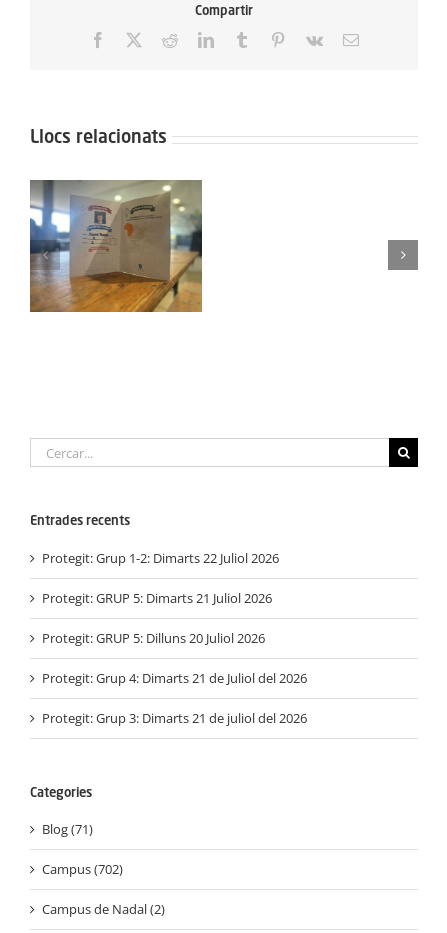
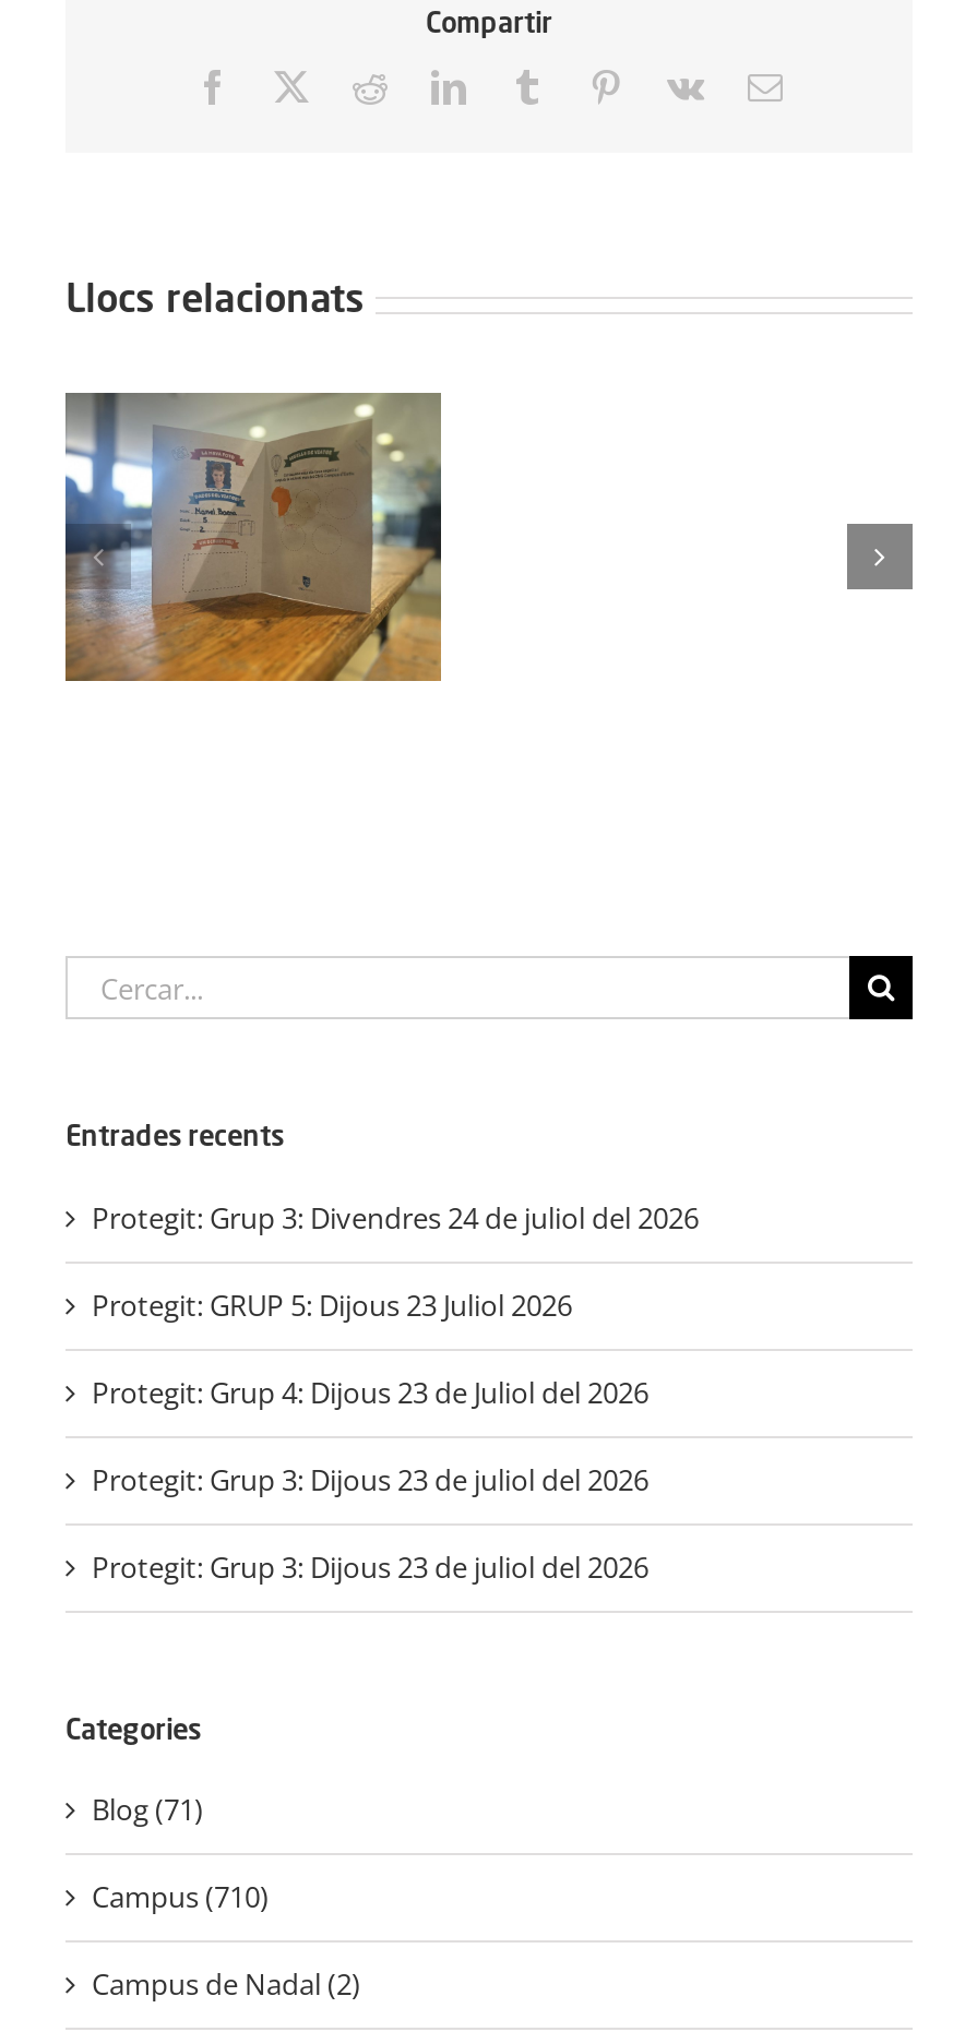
[42,549,279,567] Protegit: Grup 1-2: Dimarts 22 Juliol 2026 -> [92,1197,699,1237] Protegit: Grup 3: Divendres 24 de juliol del 2026
[42,589,272,607] Protegit: GRUP 5: Dimarts 21 Juliol 2026 -> [92,1285,572,1324] Protegit: GRUP 5: Dijous 23 Juliol 2026
[42,629,265,647] Protegit: GRUP 5: Dilluns 20 Juliol 2026 -> [92,1372,648,1411] Protegit: Grup 4: Dijous 23 de Juliol del 2026
[42,669,307,687] Protegit: Grup 4: Dimarts 21 de Juliol del 2026 -> [92,1459,648,1499] Protegit: Grup 3: Dijous 23 de juliol del 2026
[42,709,307,727] Protegit: Grup 3: Dimarts 21 de juliol del 2026 -> [92,1547,648,1586] Protegit: Grup 3: Dijous 23 de juliol del 2026
[42,860,123,878] Campus (702) -> [92,1877,269,1916] Campus (710)

